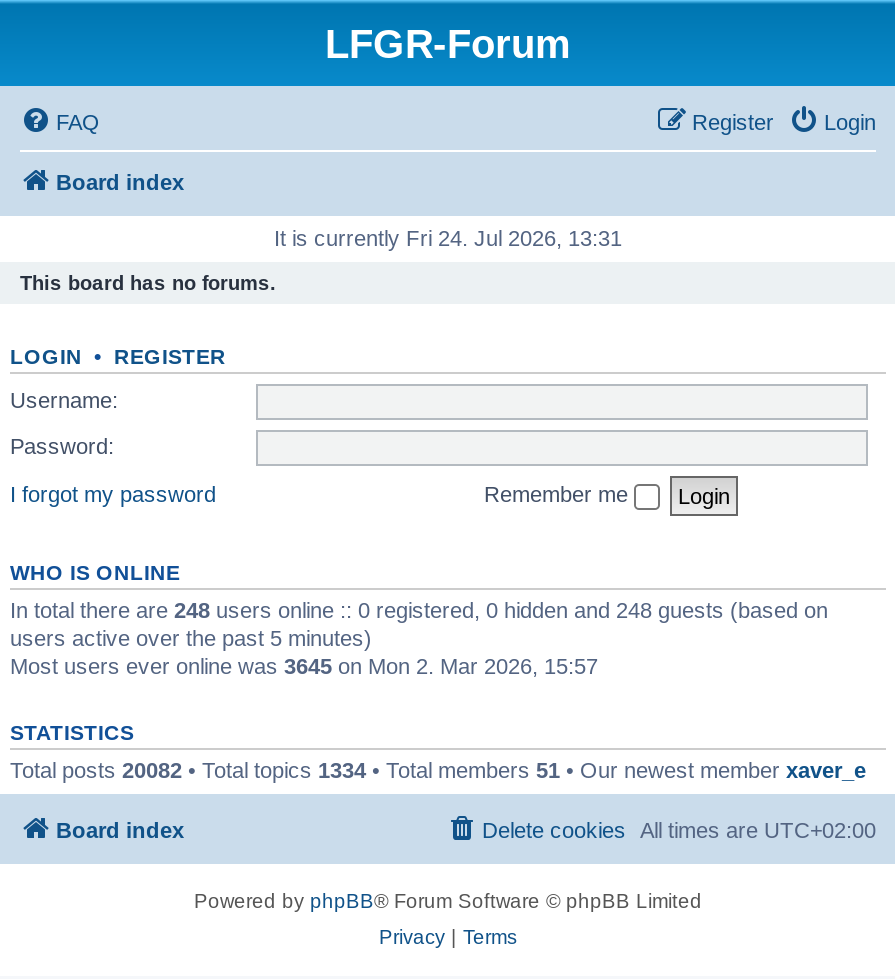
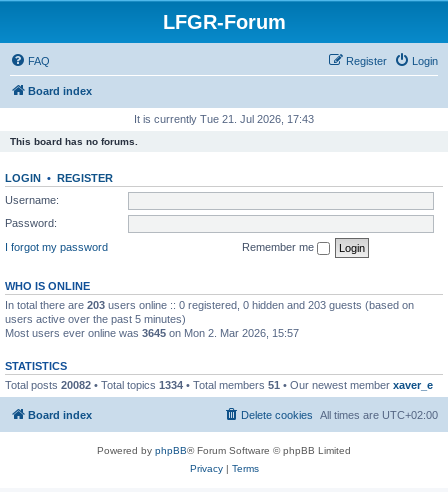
[274,226,622,250] It is currently Fri 24. Jul 2026, 13:31 -> [134,113,314,125] It is currently Tue 21. Jul 2026, 17:43
[10,597,828,621] In total there are 248 users online :: 0 registered, 0 hidden and 248 guests (based on -> [5,298,414,310] In total there are 203 users online :: 0 registered, 0 hidden and 203 guests (based on

